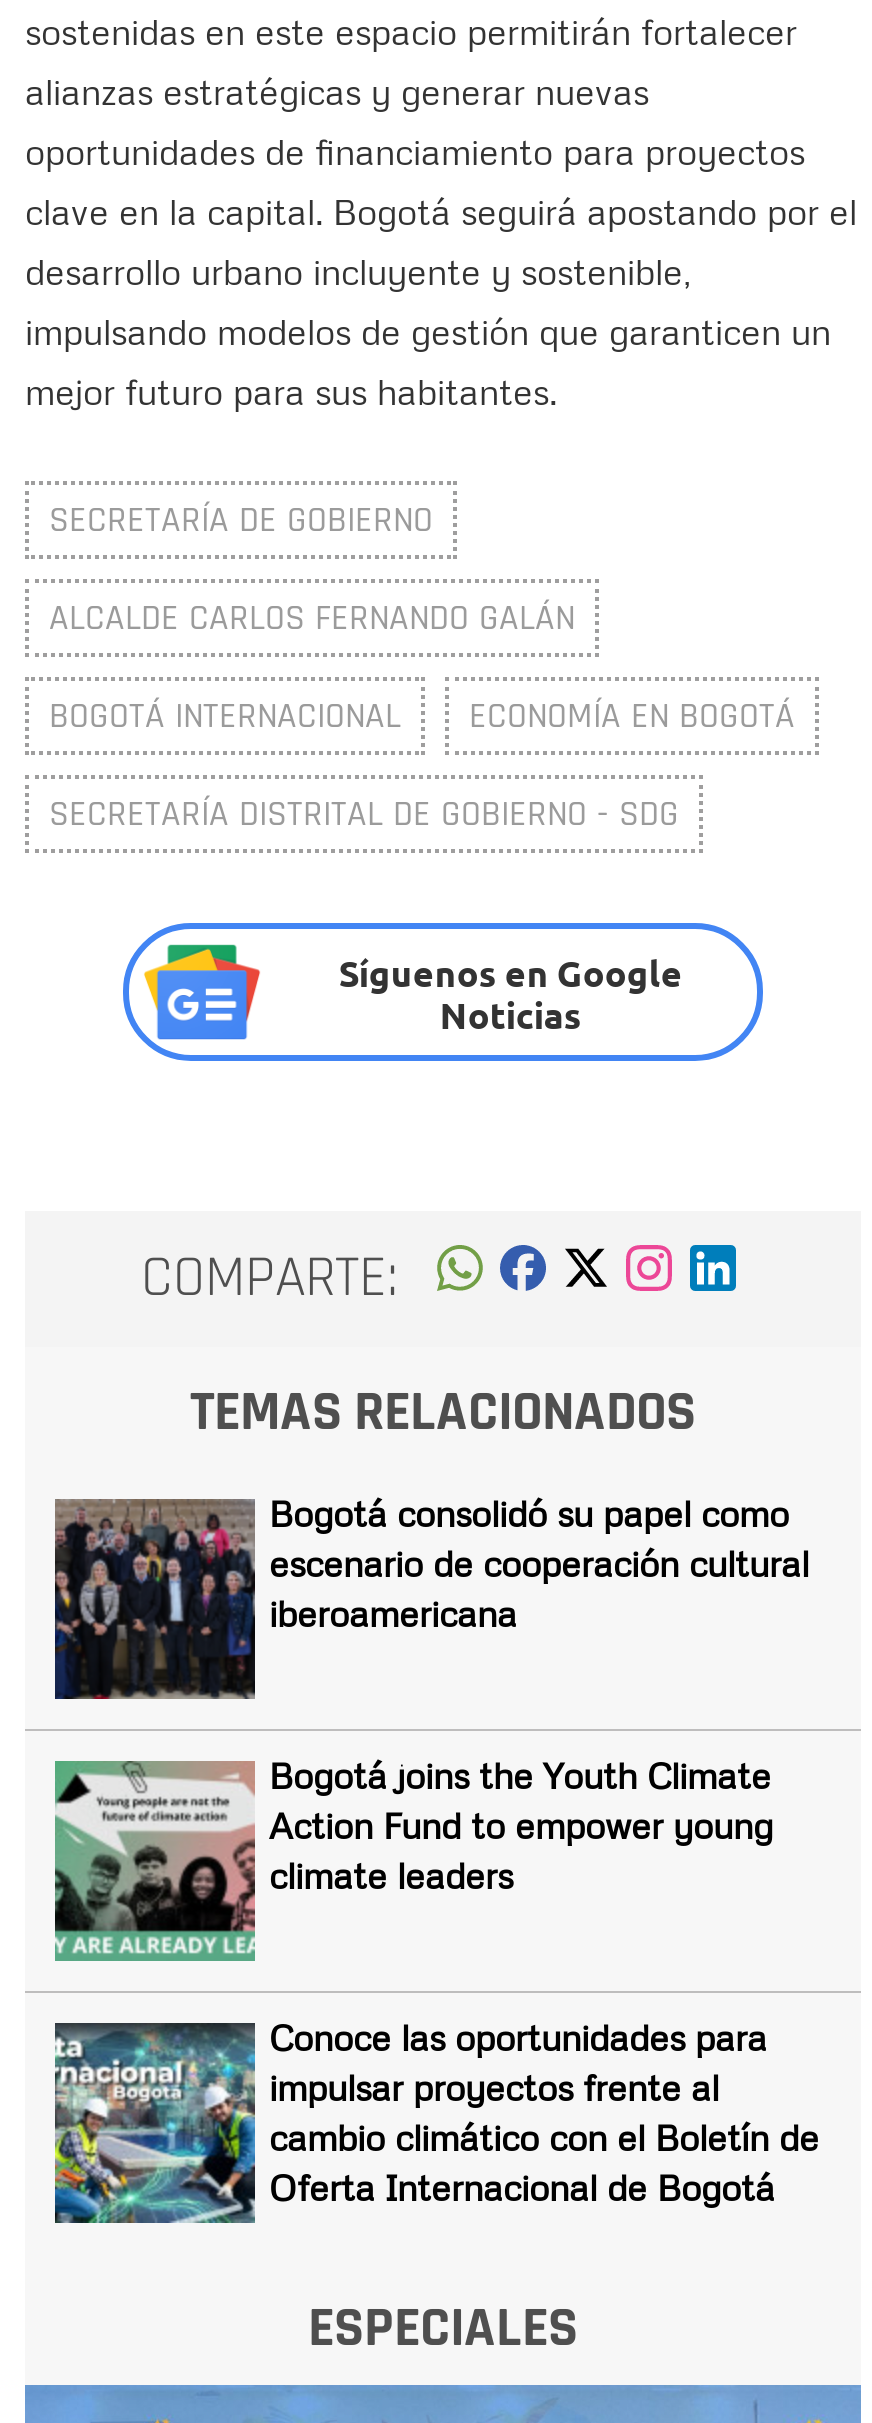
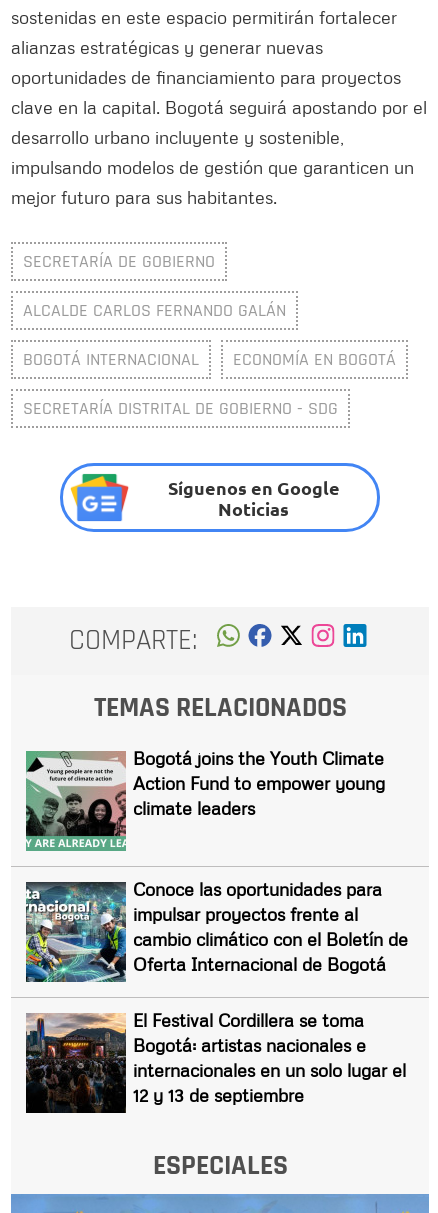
[53,1491,809,1701] [image] | Bogotá consolidó su papel como | escenario de cooperación cultural | iberoamericana -> none
moved [51,1753,819,2209] -> [24,747,408,975]: [image] | Bogotá joins the Youth Climate | Action Fund to empower young | climate leaders | Conoce las oportunidades para | impulsar proyectos frente al | cambio climático con el Boletín de | Oferta Internacional de Bogotá
none -> [25,1009,406,1114] [image] | El Festival Cordillera se toma | Bogotá: artistas nacionales e | internacionales en un solo lugar el | 12 y 13 de septiembre

